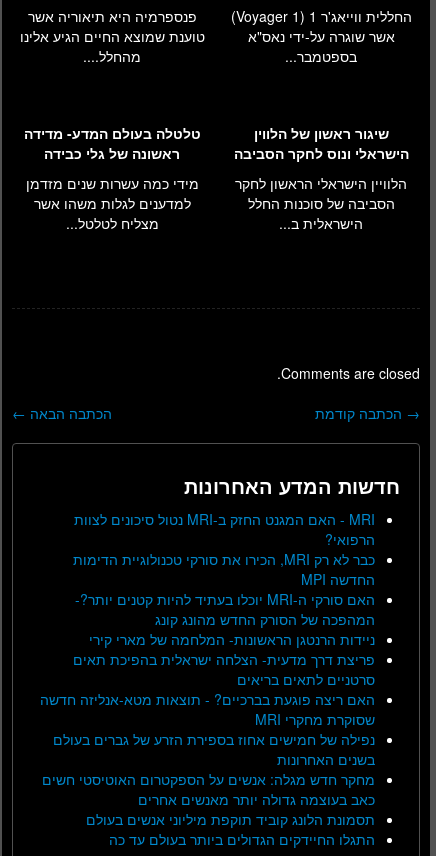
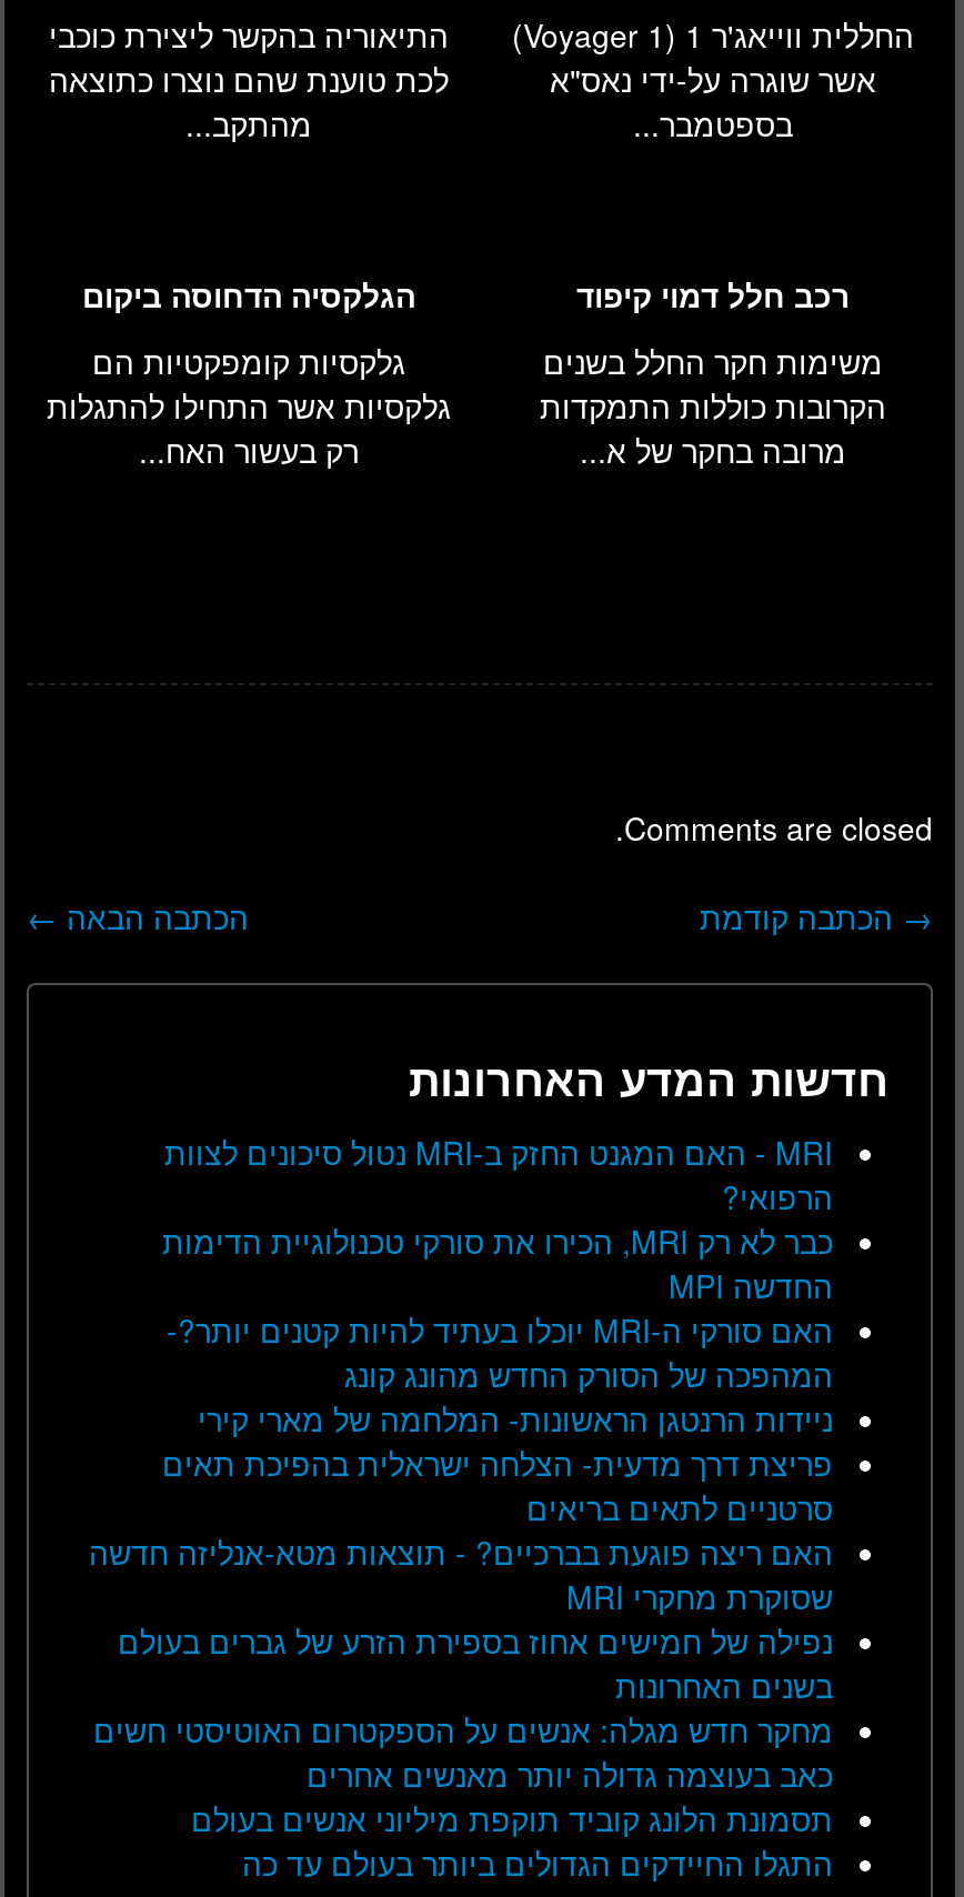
[19,6,204,66] פנספרמיה היא תיאוריה אשר | טוענת שמוצא החיים הגיע אלינו | מהחלל.... -> [49,12,449,145] התיאוריה בהקשר ליצירת כוכבי | לכת טוענת שהם נוצרו כתוצאה | מהתקב...
[23,123,200,163] טלטלה בעולם המדע- מדידה | ראשונה של גלי כבידה -> [82,272,415,317] הגלקסיה הדחוסה ביקום
[233,123,408,163] שיגור ראשון של הלווין | הישראלי ונוס לחקר הסביבה -> [576,272,850,317] רכב חלל דמוי קיפוד
[25,173,198,233] מידי כמה עשרות שנים מזדמן | למדענים לגלות משהו אשר | מצליח לטלטל... -> [47,339,451,472] גלקסיות קומפקטיות הם | גלקסיות אשר התחילו להתגלות | רק בעשור האח...
[235,173,407,233] הלוויין הישראלי הראשון לחקר | הסביבה של סוכנות החלל | הישראלית ב... -> [540,339,886,472] משימות חקר החלל בשנים | הקרובות כוללות התמקדות | מרובה בחקר של א...

